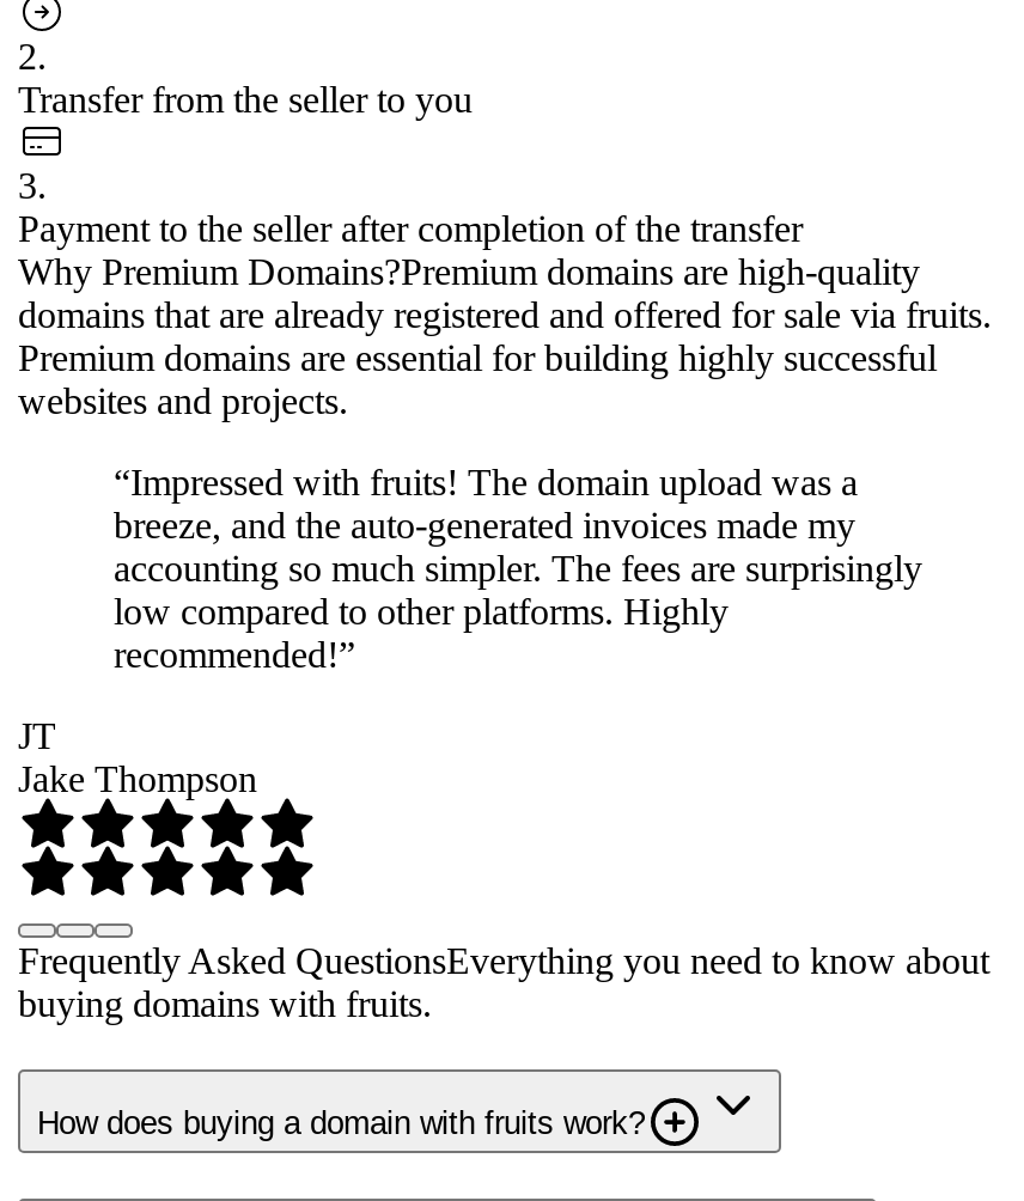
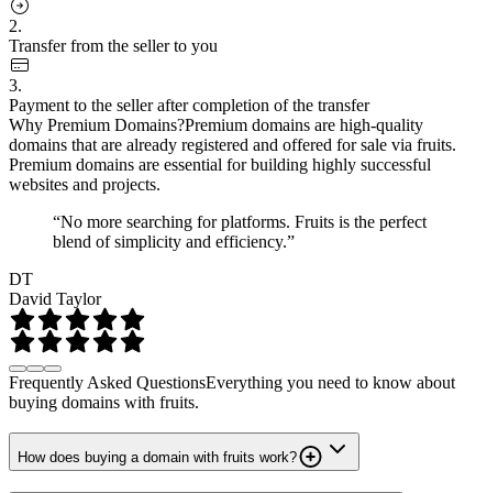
[114,461,922,674] “Impressed with fruits! The domain upload was a | breeze, and the auto-generated invoices made my | accounting so much simpler. The fees are surprisingly | low compared to other platforms. Highly | recommended!” -> [53,212,427,250] “No more searching for platforms. Fruits is the perfect | blend of simplicity and efficiency.”
[18,714,257,798] JT | Jake Thompson -> [9,269,101,308] DT | David Taylor

